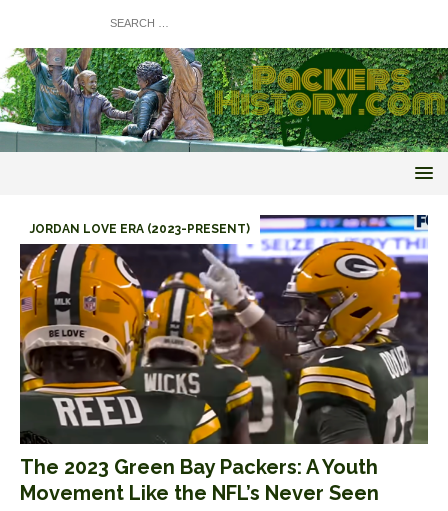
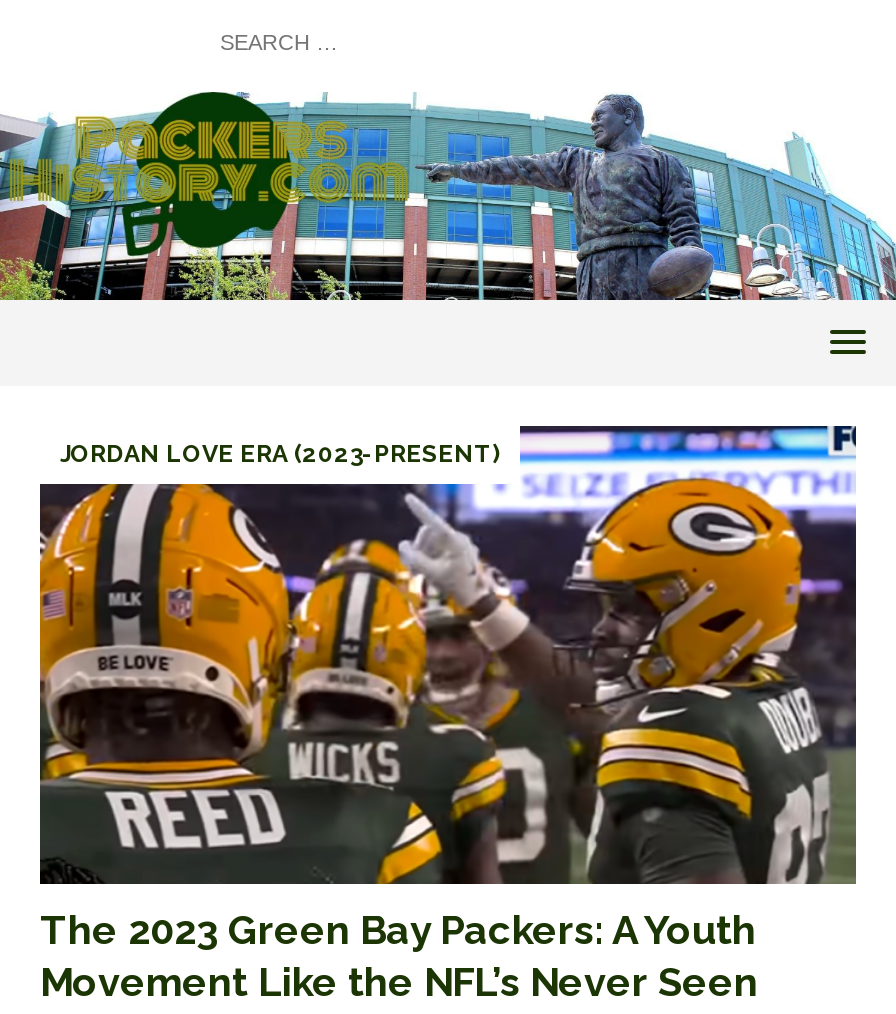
[3,47,445,153] [image] -> [6,92,890,302] [image]

